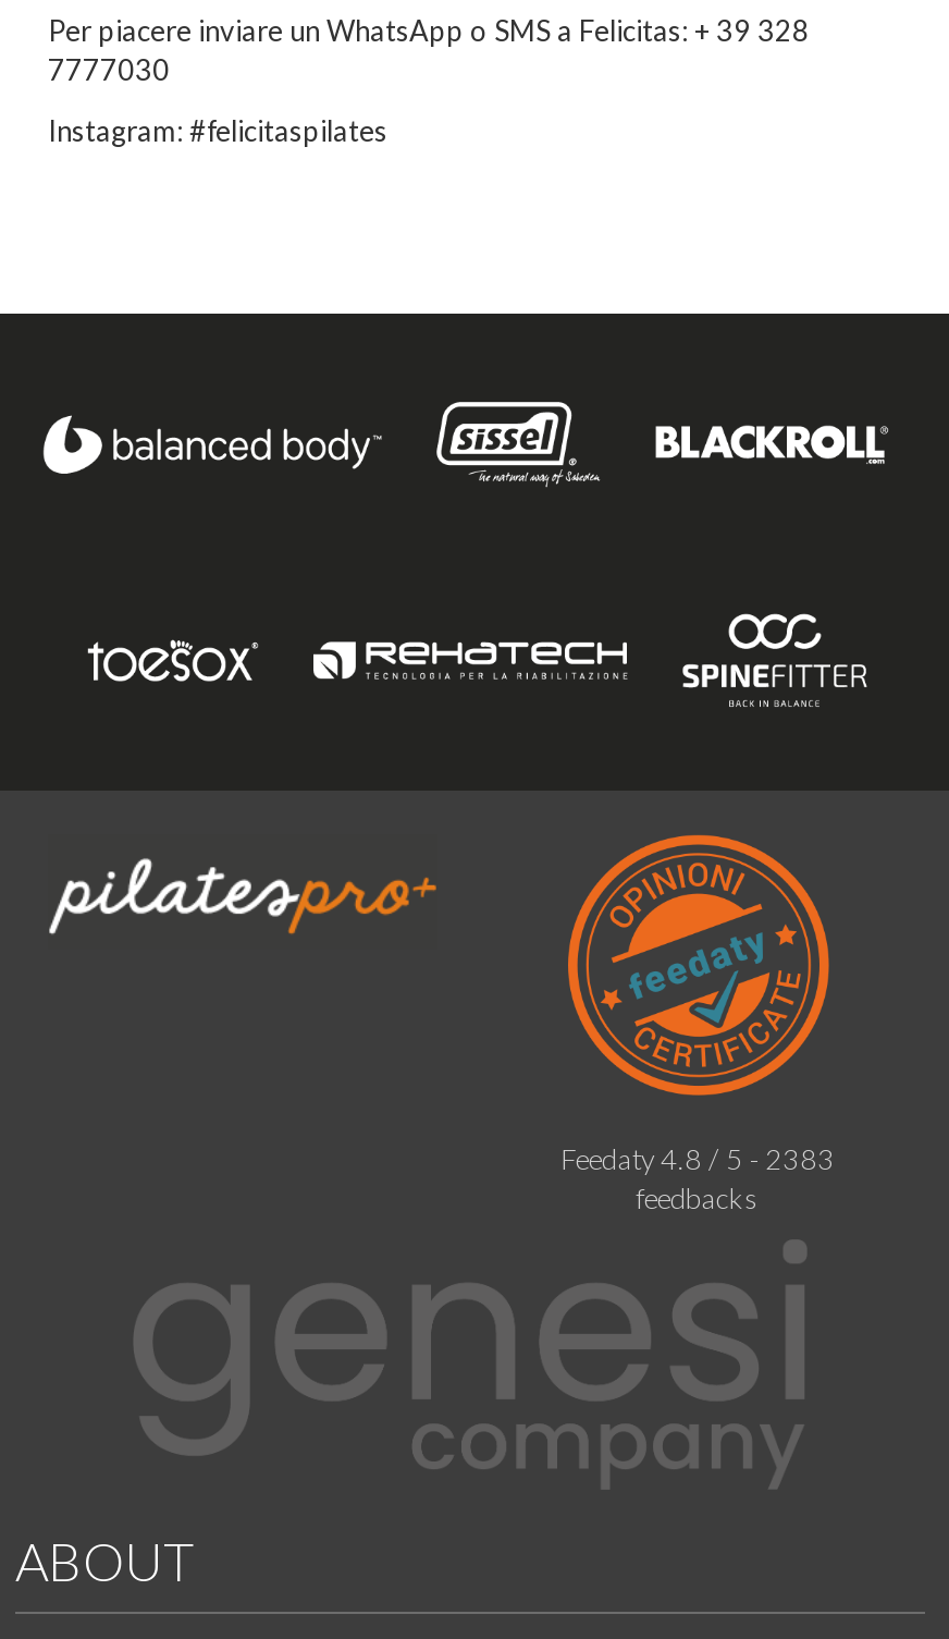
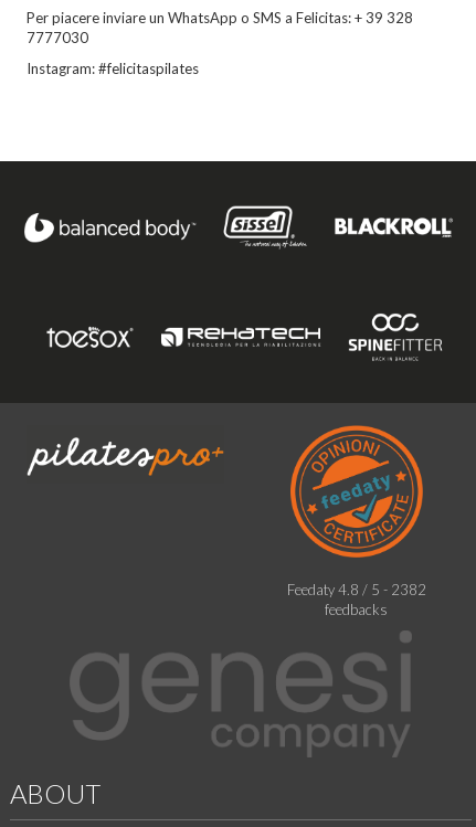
[560,1140,835,1175] Feedaty 4.8 / 5 - 2383 -> [287,580,426,598] Feedaty 4.8 / 5 - 2382

